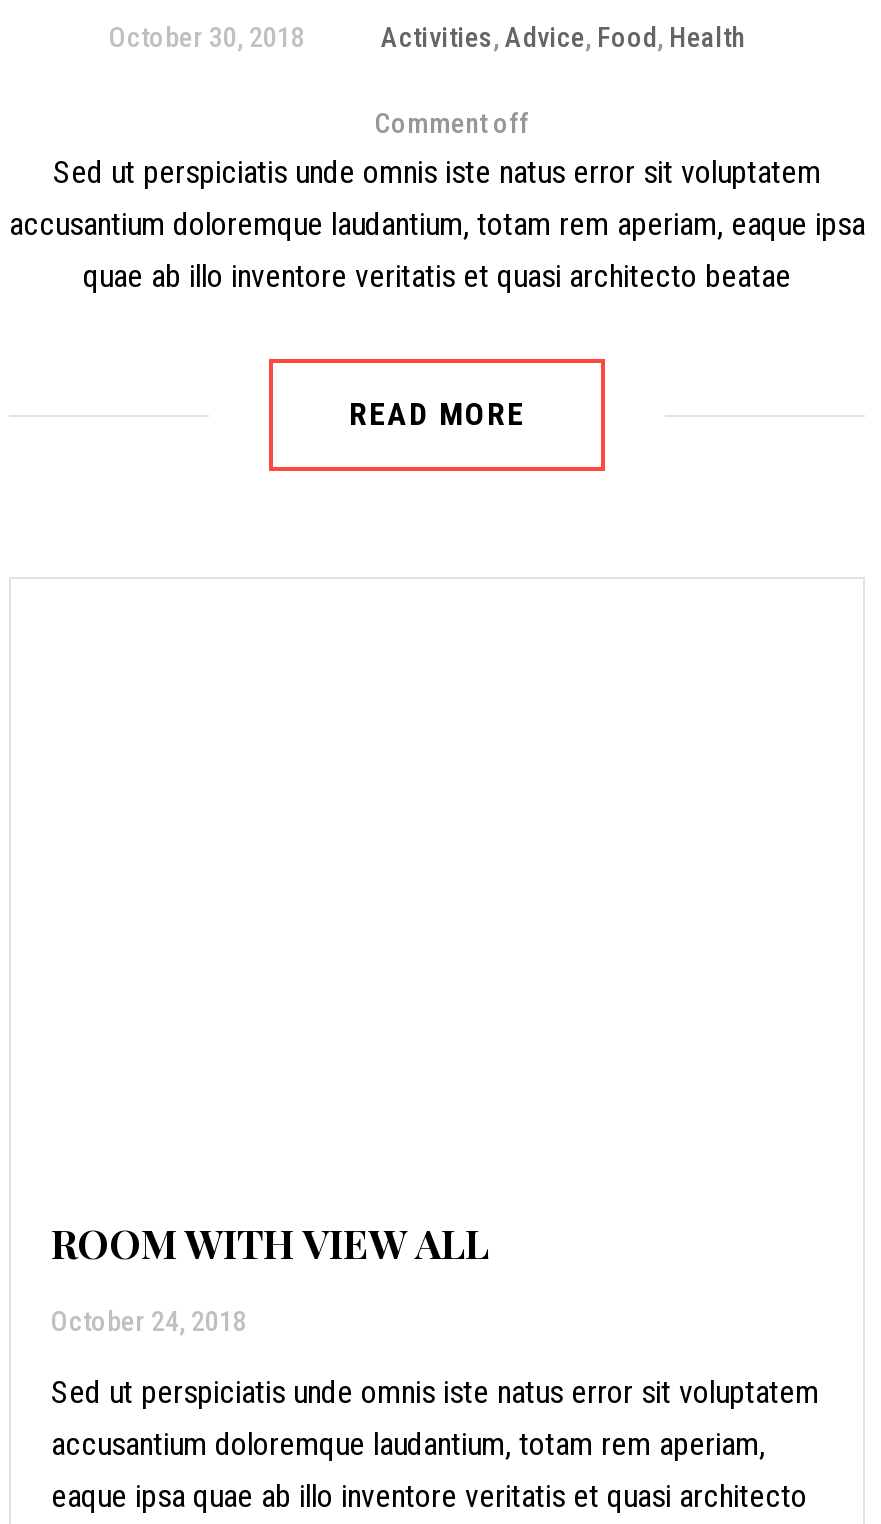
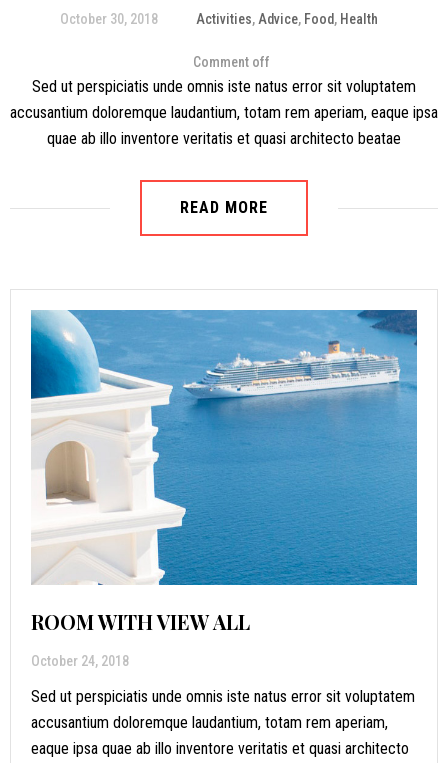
none -> [30,309,418,586] [image]

